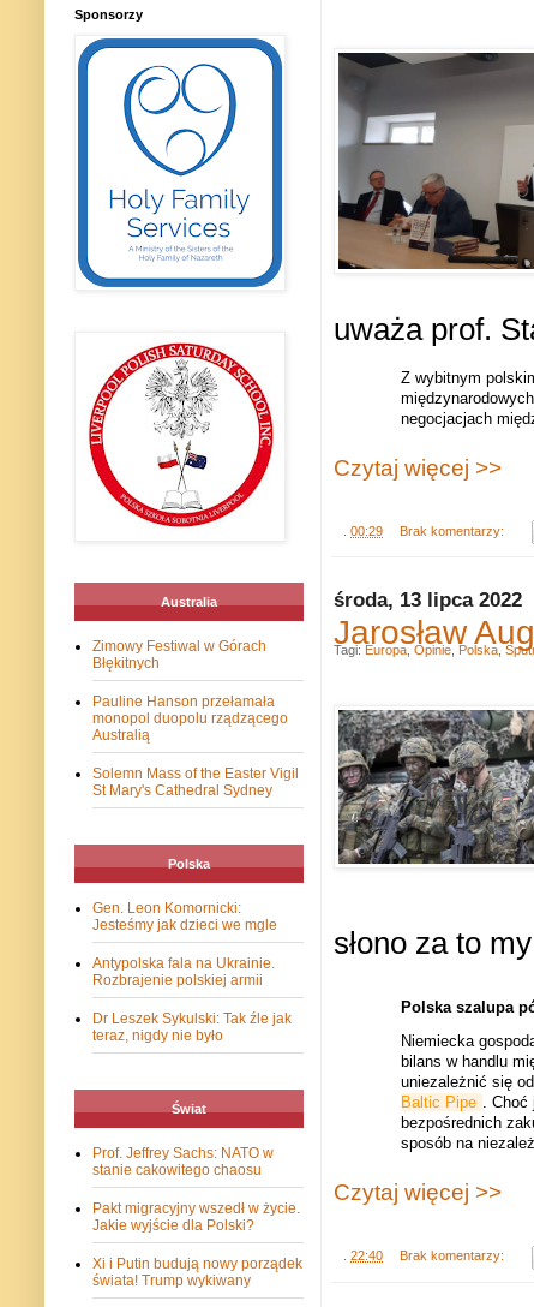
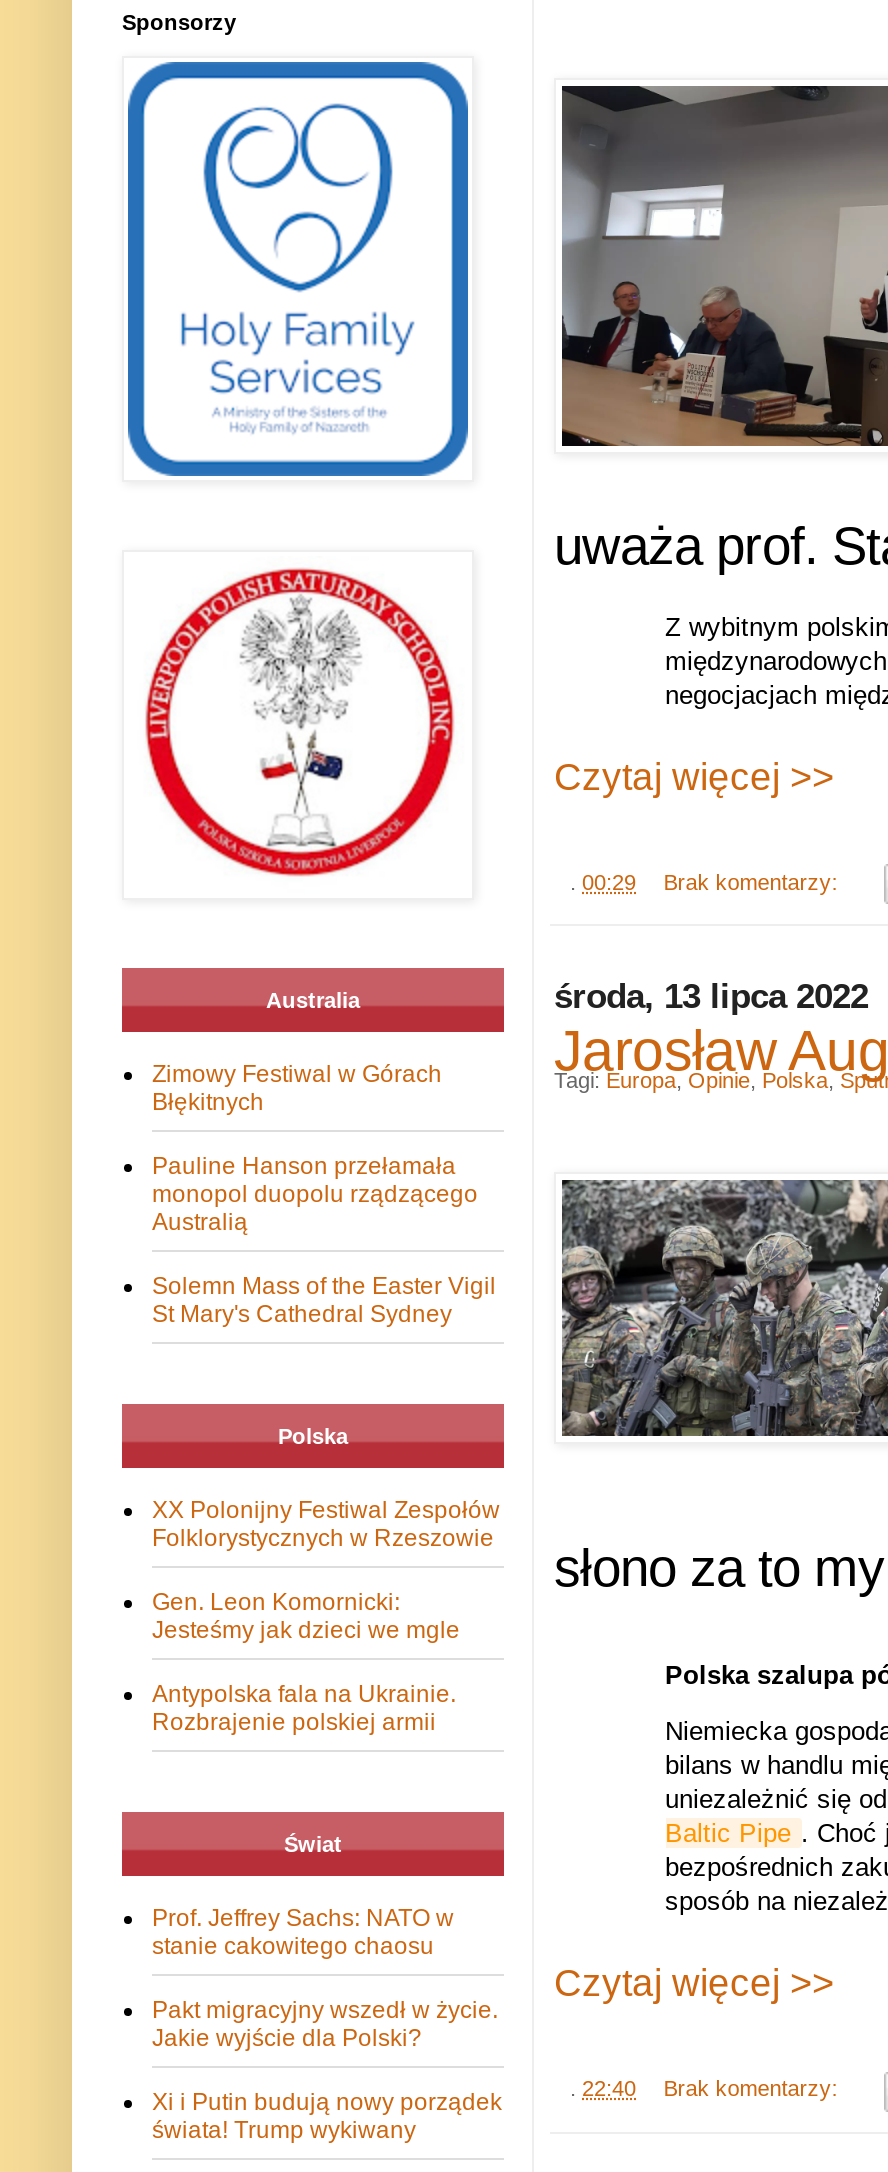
none -> [152,1496,500,1552] XX Polonijny Festiwal Zespołów | Folklorystycznych w Rzeszowie
moved [92,900,277,989] -> [152,1588,460,1736]: Gen. Leon Komornicki: | Jesteśmy jak dzieci we mgle | Antypolska fala na Ukrainie. | Rozbrajenie polskiej armii
[92,1011,292,1044] Dr Leszek Sykulski: Tak źle jak | teraz, nigdy nie było -> none

